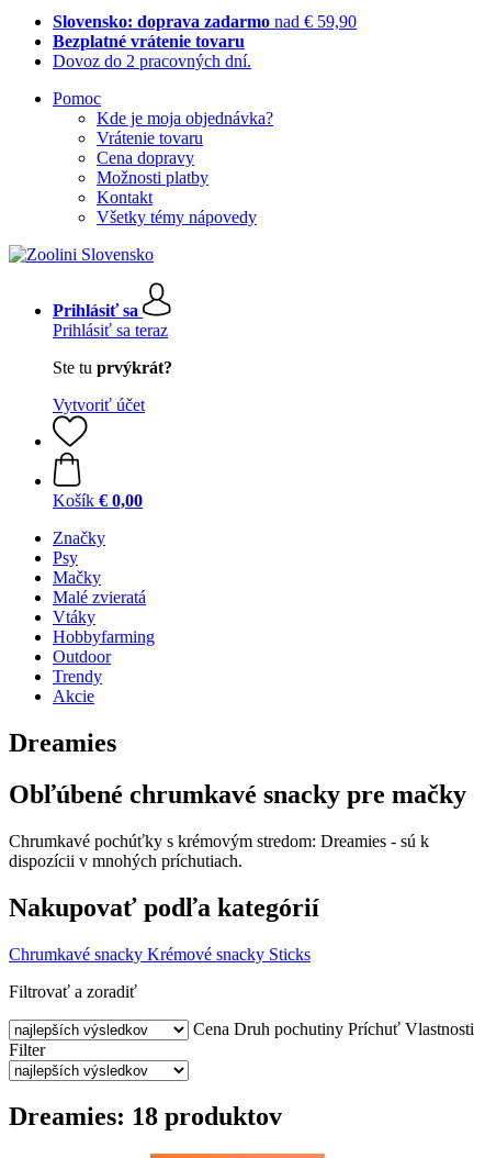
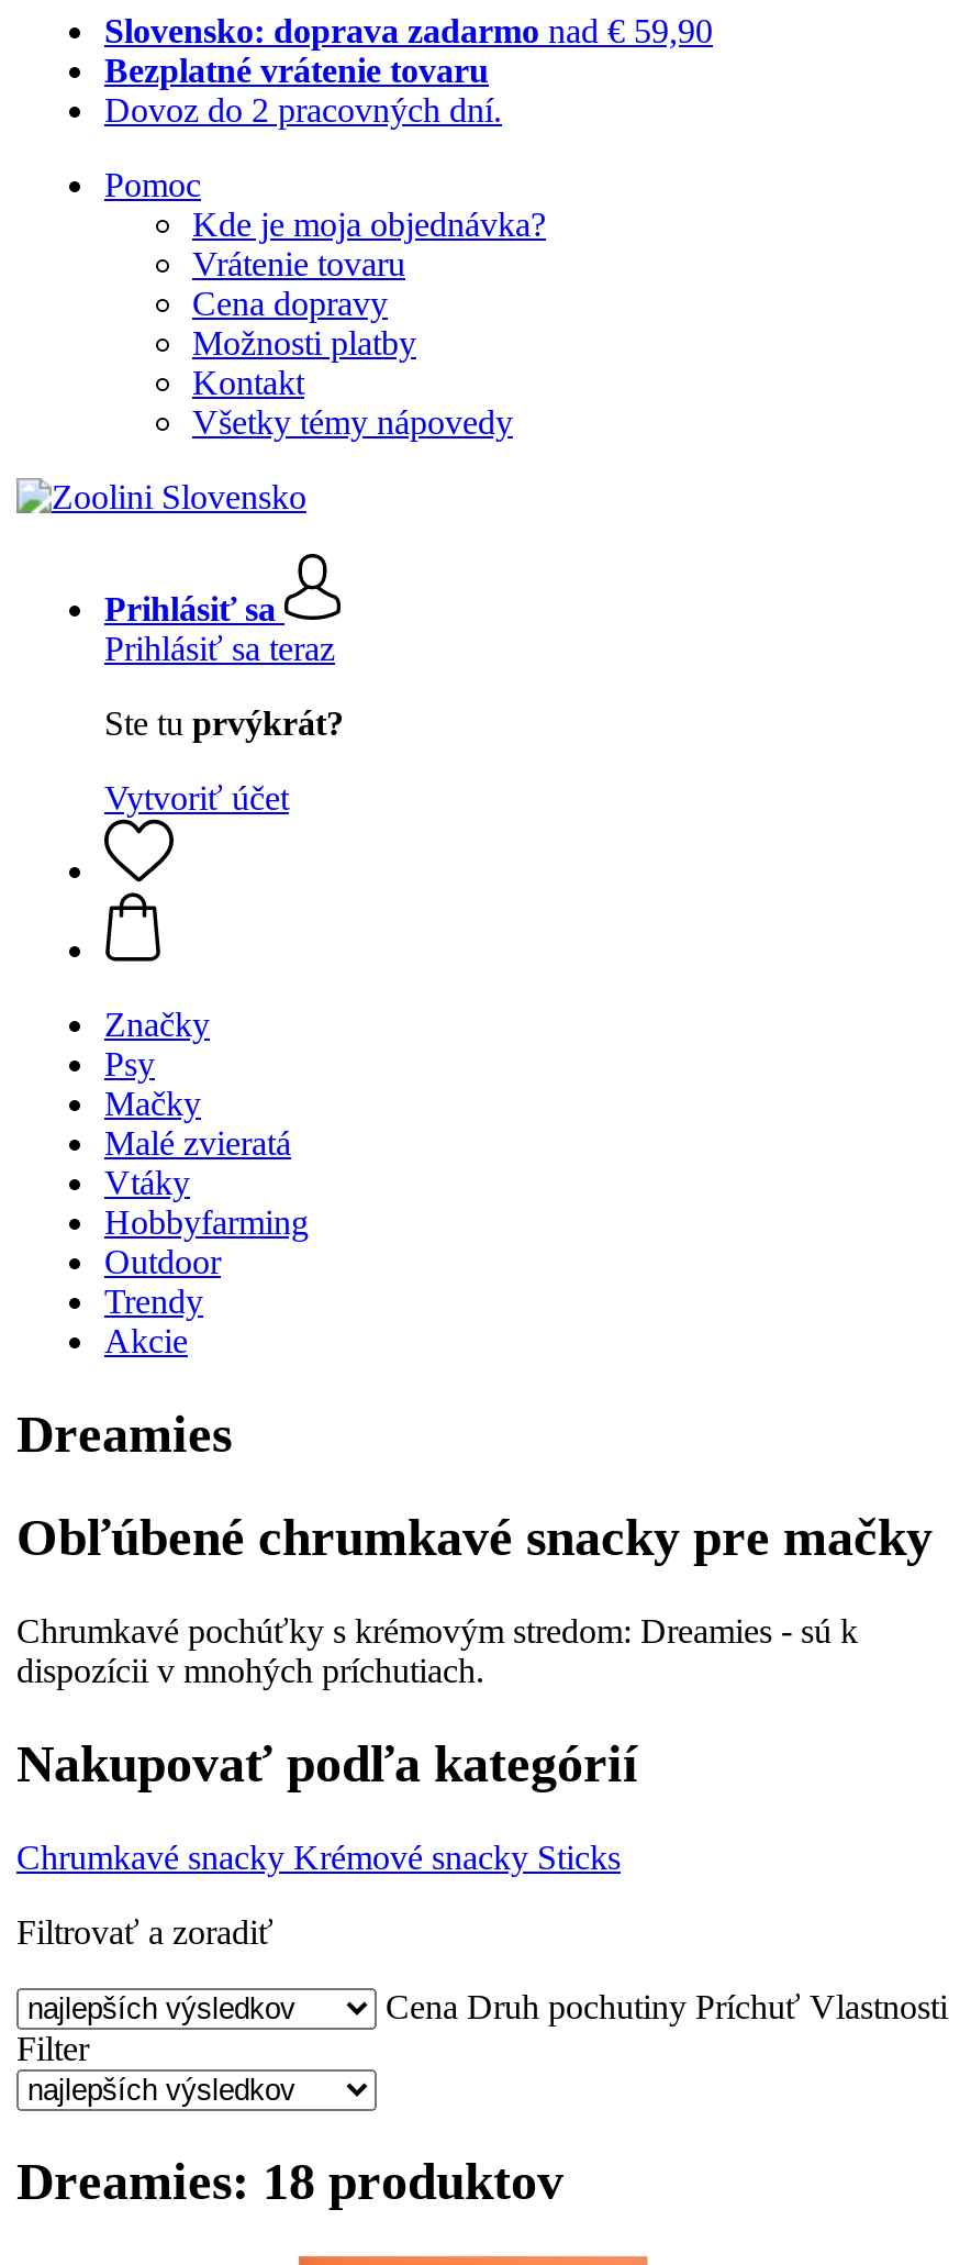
[53,491,143,510] Košík € 0,00 -> none

